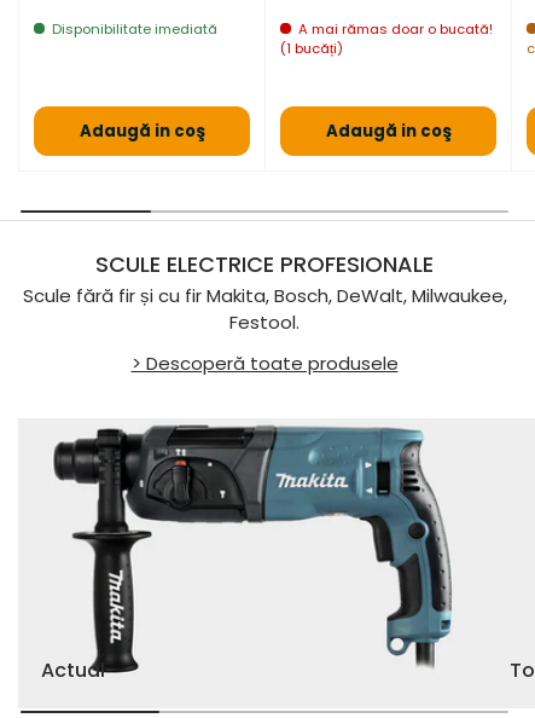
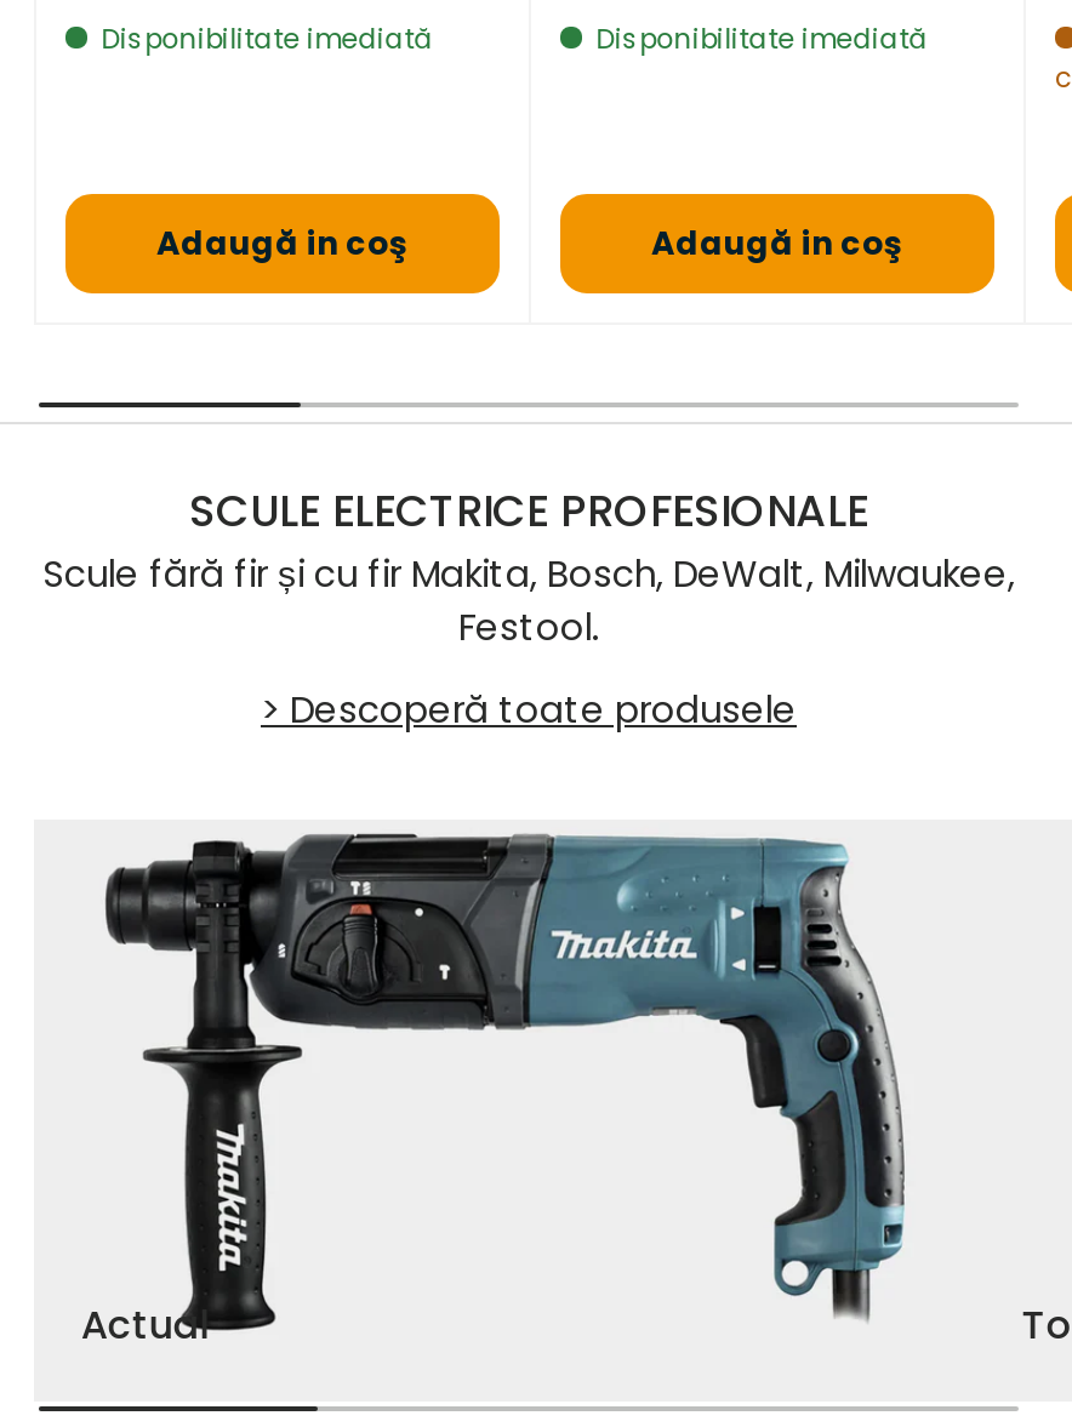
[280,19,492,58] A mai rămas doar o bucată! | (1 bucăți) -> [596,20,928,58] Disponibilitate imediată

